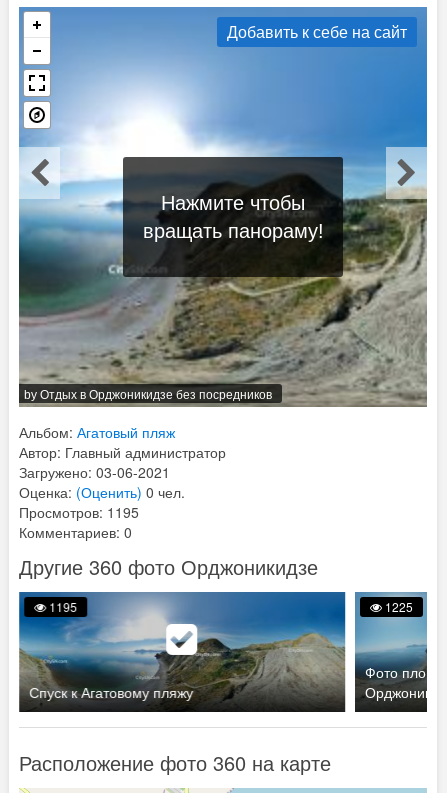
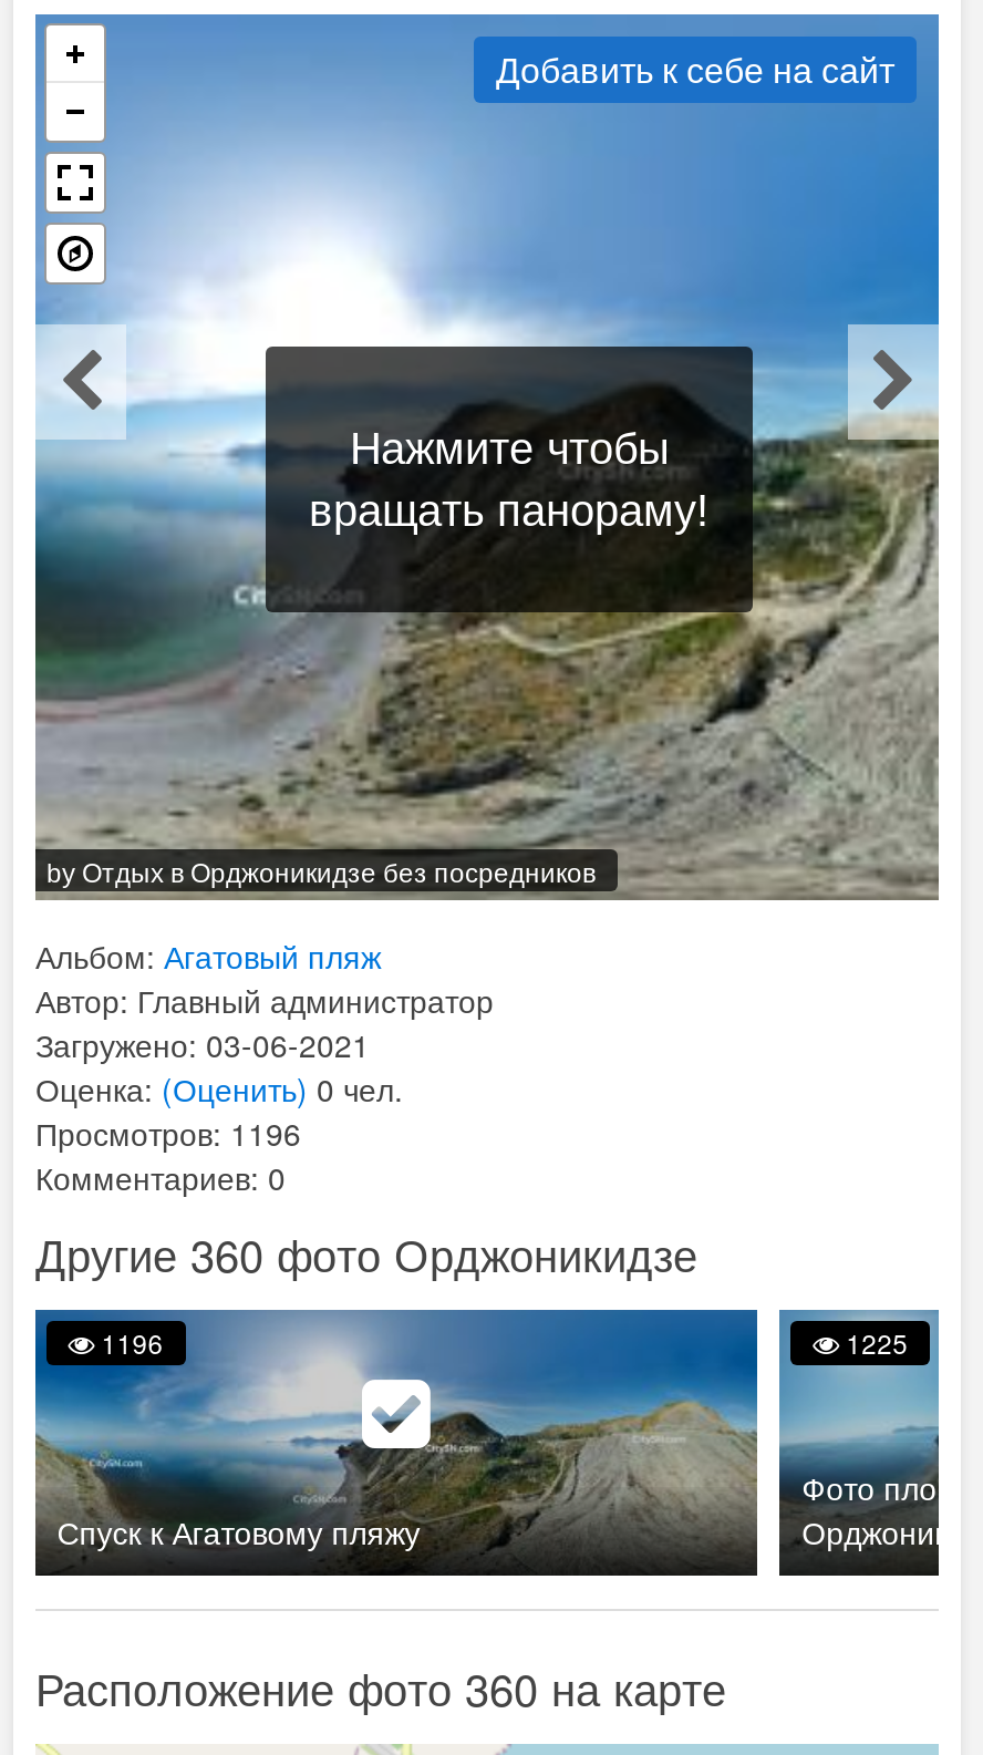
[19,502,139,522] Просмотров: 1195 -> [35,1111,301,1155] Просмотров: 1196
[46,598,77,615] 1195 -> [95,1323,164,1361] 1196

